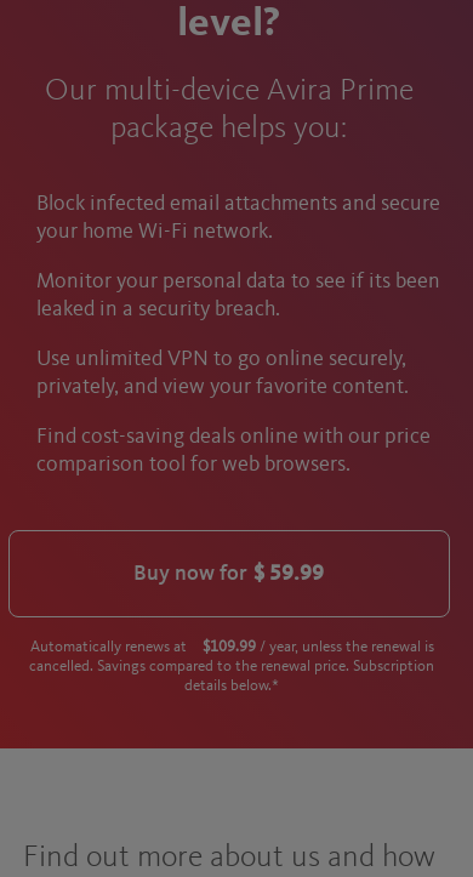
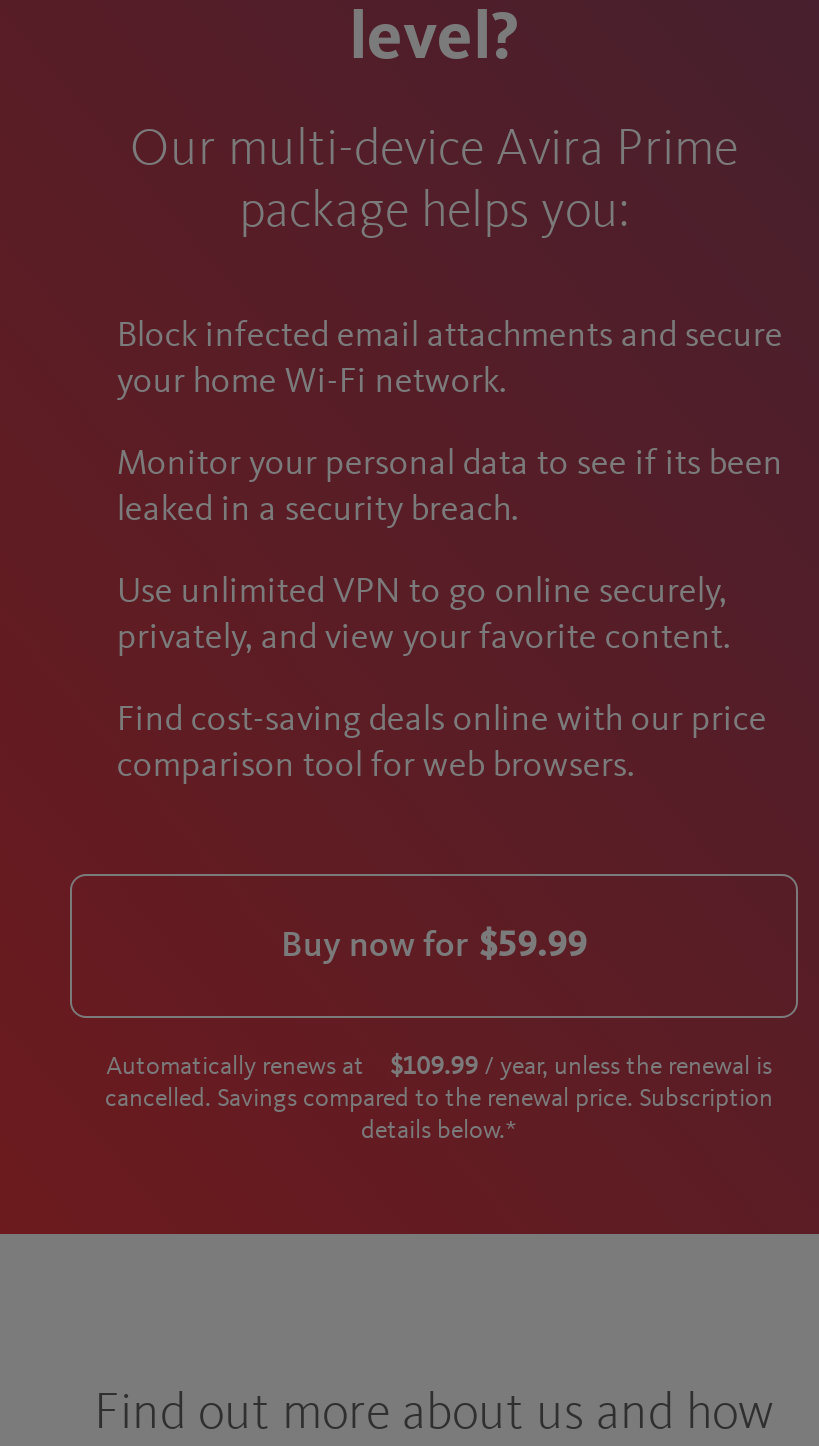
[134,563,324,585] Buy now for $ 59.99 -> [281,928,587,964] Buy now for $59.99

